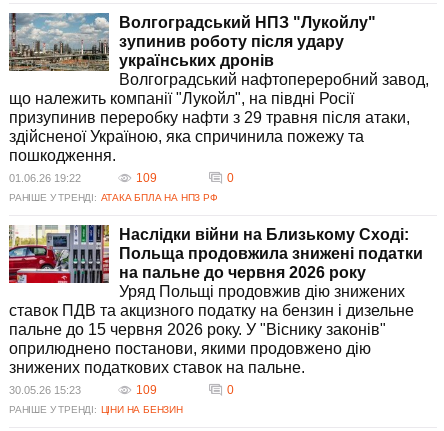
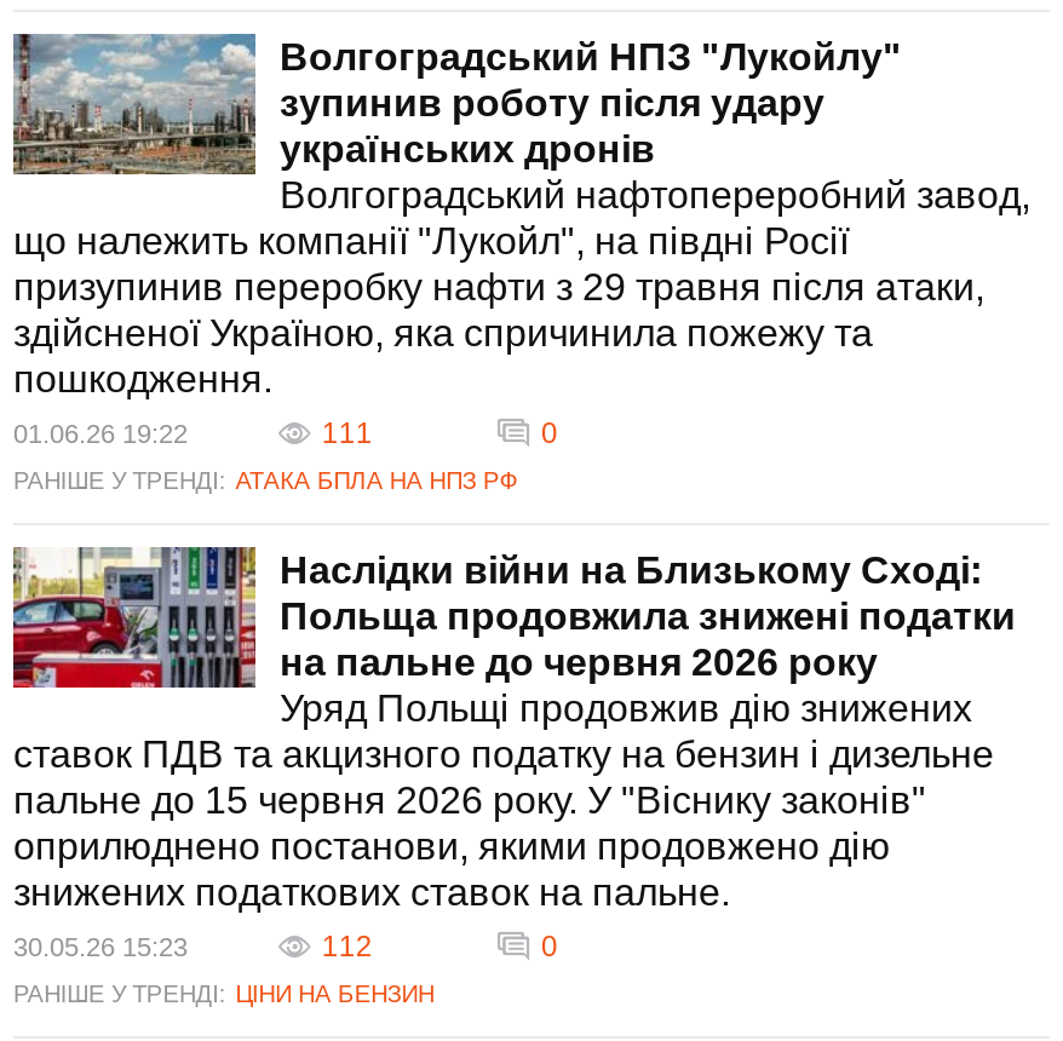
[136,171,157,185] 109 -> [322,416,373,450] 111
[136,383,157,397] 109 -> [322,929,373,963] 112

